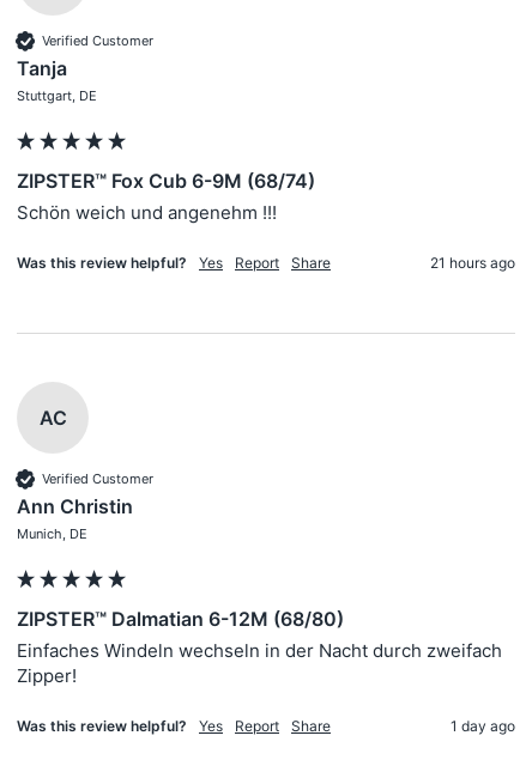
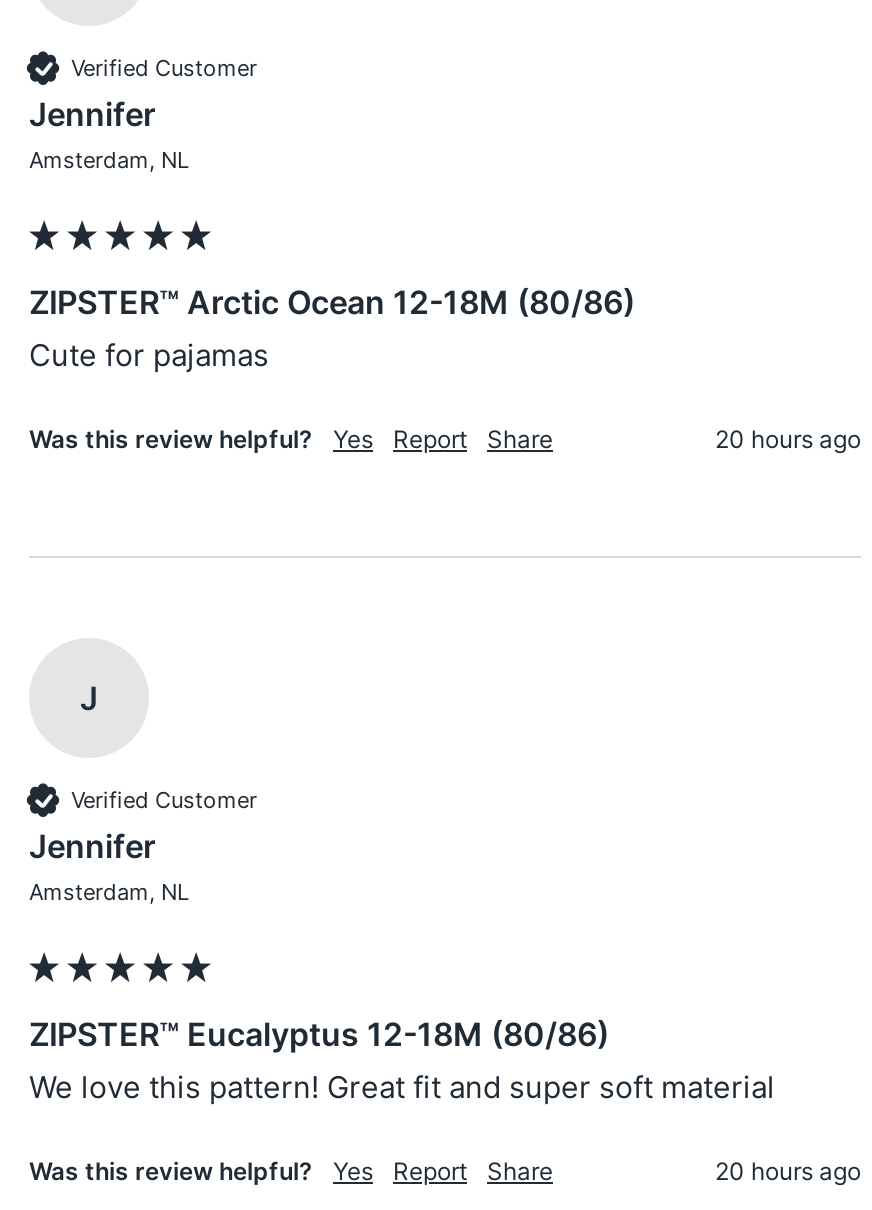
[17,56,97,104] Tanja | Stuttgart, DE -> [29,94,189,174] Jennifer | Amsterdam, NL
[17,169,315,224] ZIPSTER™ Fox Cub 6-9M (68/74) | Schön weich und angenehm !!! -> [29,282,635,374] ZIPSTER™ Arctic Ocean 12-18M (80/86) | Cute for pajamas
[430,254,515,272] 21 hours ago -> [715,424,861,454] 20 hours ago
[39,406,66,430] AC -> [80,678,98,718] J
[17,494,133,542] Ann Christin | Munich, DE -> [29,826,189,906] Jennifer | Amsterdam, NL
[17,607,502,687] ZIPSTER™ Dalmatian 6-12M (68/80) | Einfaches Windeln wechseln in der Nacht durch zweifach | Zipper! -> [29,1014,783,1106] ZIPSTER™ Eucalyptus 12-18M (80/86) | We love this pattern! Great fit and super soft material
[451,717,515,735] 1 day ago -> [715,1156,861,1186] 20 hours ago

